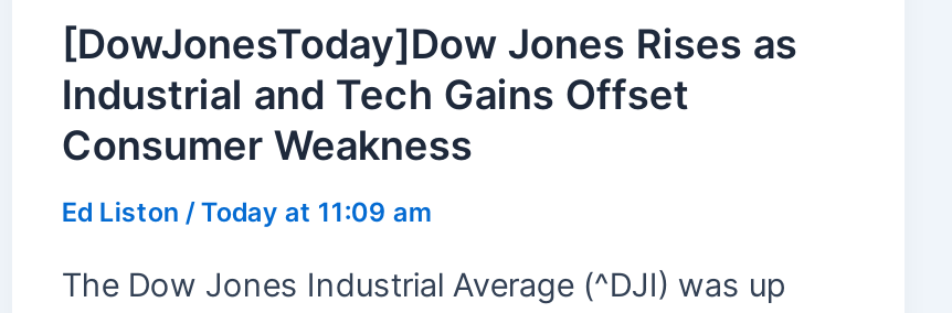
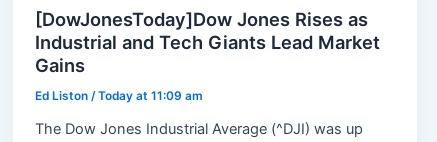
[61,69,689,168] Industrial and Tech Gains Offset | Consumer Weakness -> [35,31,380,76] Industrial and Tech Giants Lead Market | Gains

